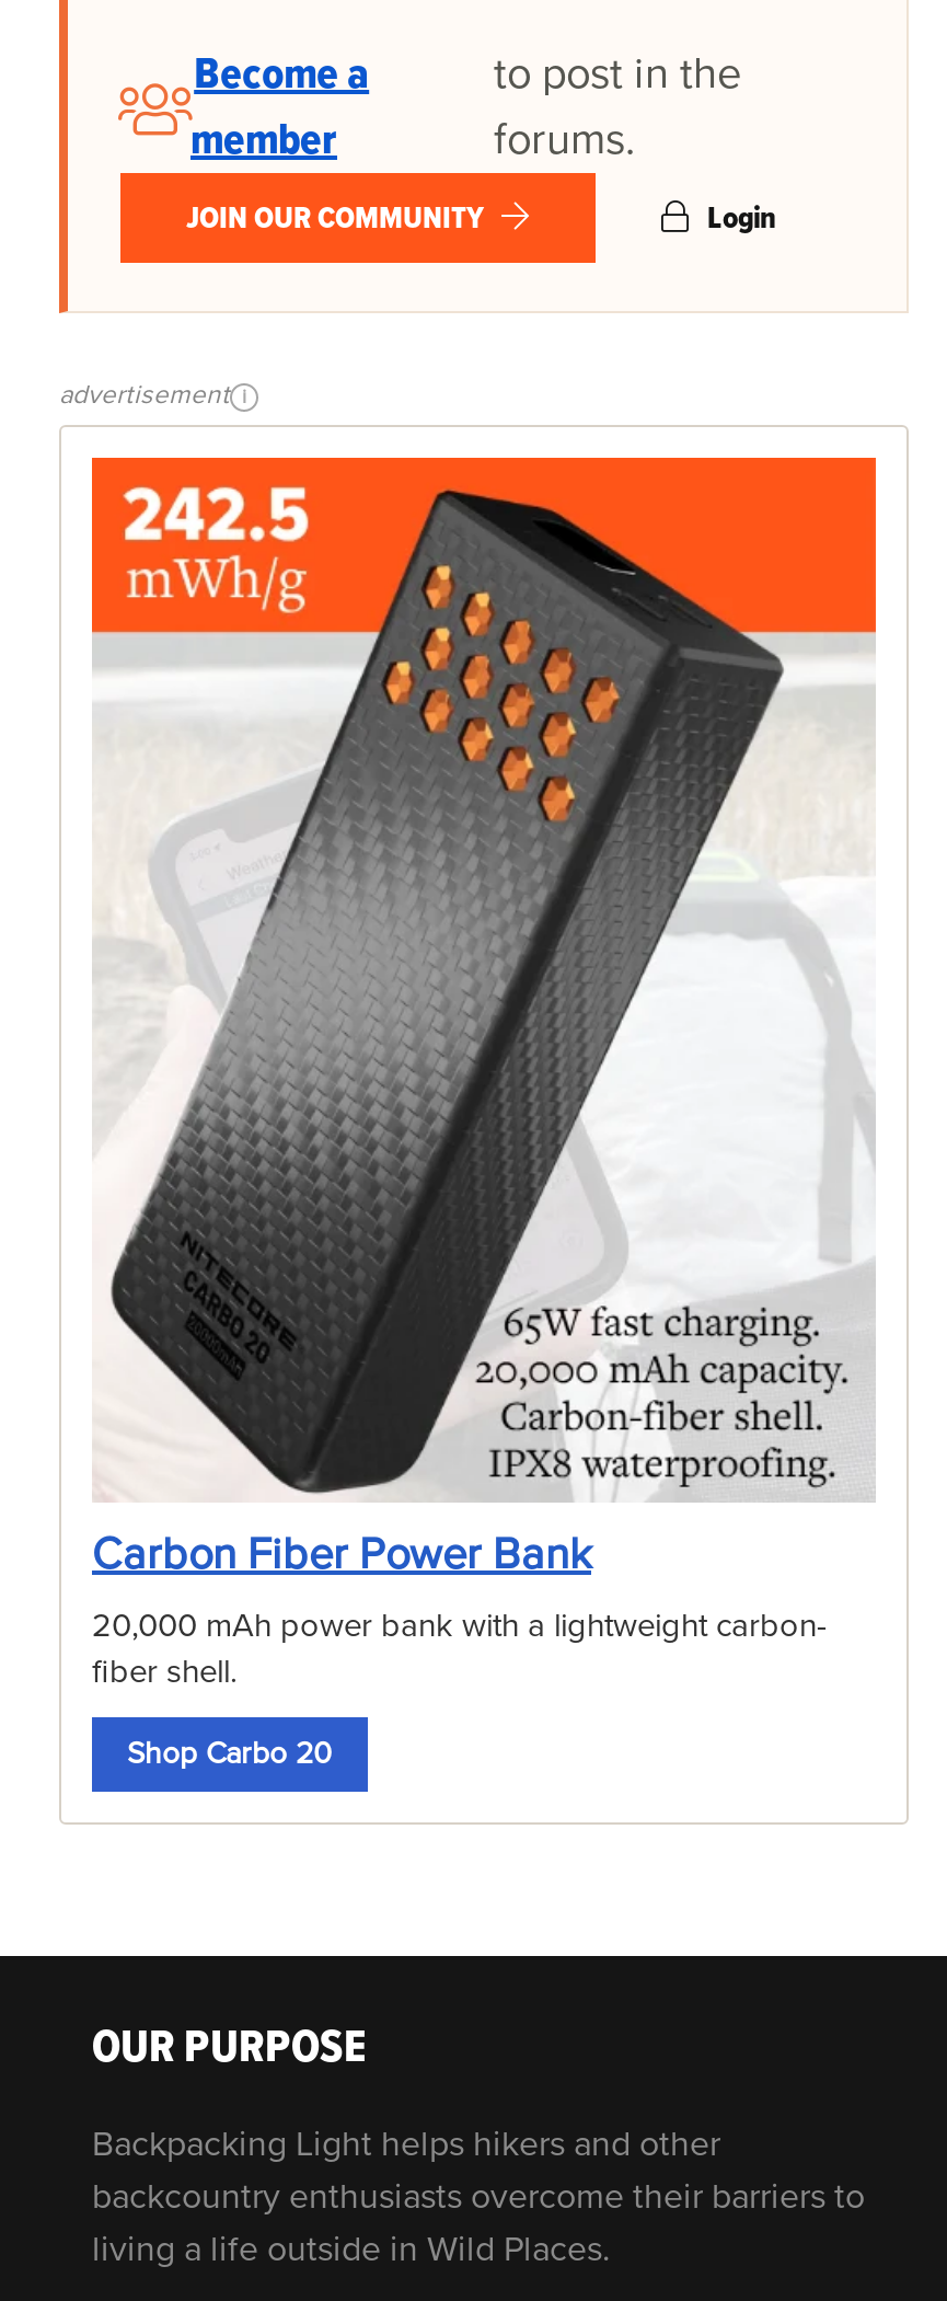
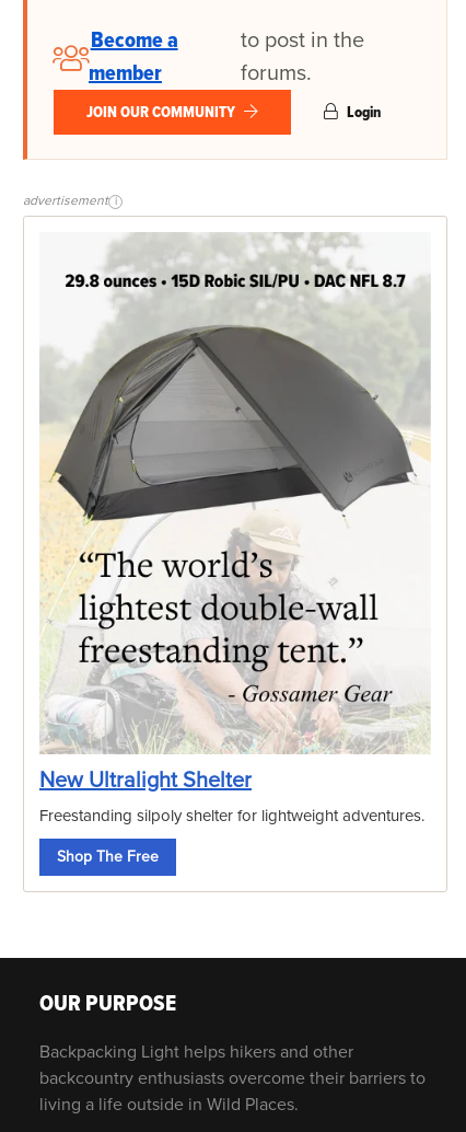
[90,456,878,1582] [image] | Carbon Fiber Power Bank -> [39,232,431,794] [image] | New Ultralight Shelter
[92,1606,828,1692] 20,000 mAh power bank with a lightweight carbon- | fiber shell. -> [39,806,424,826] Freestanding silpoly shelter for lightweight adventures.
[127,1735,333,1773] Shop Carbo 20 -> [57,848,159,866] Shop The Free

